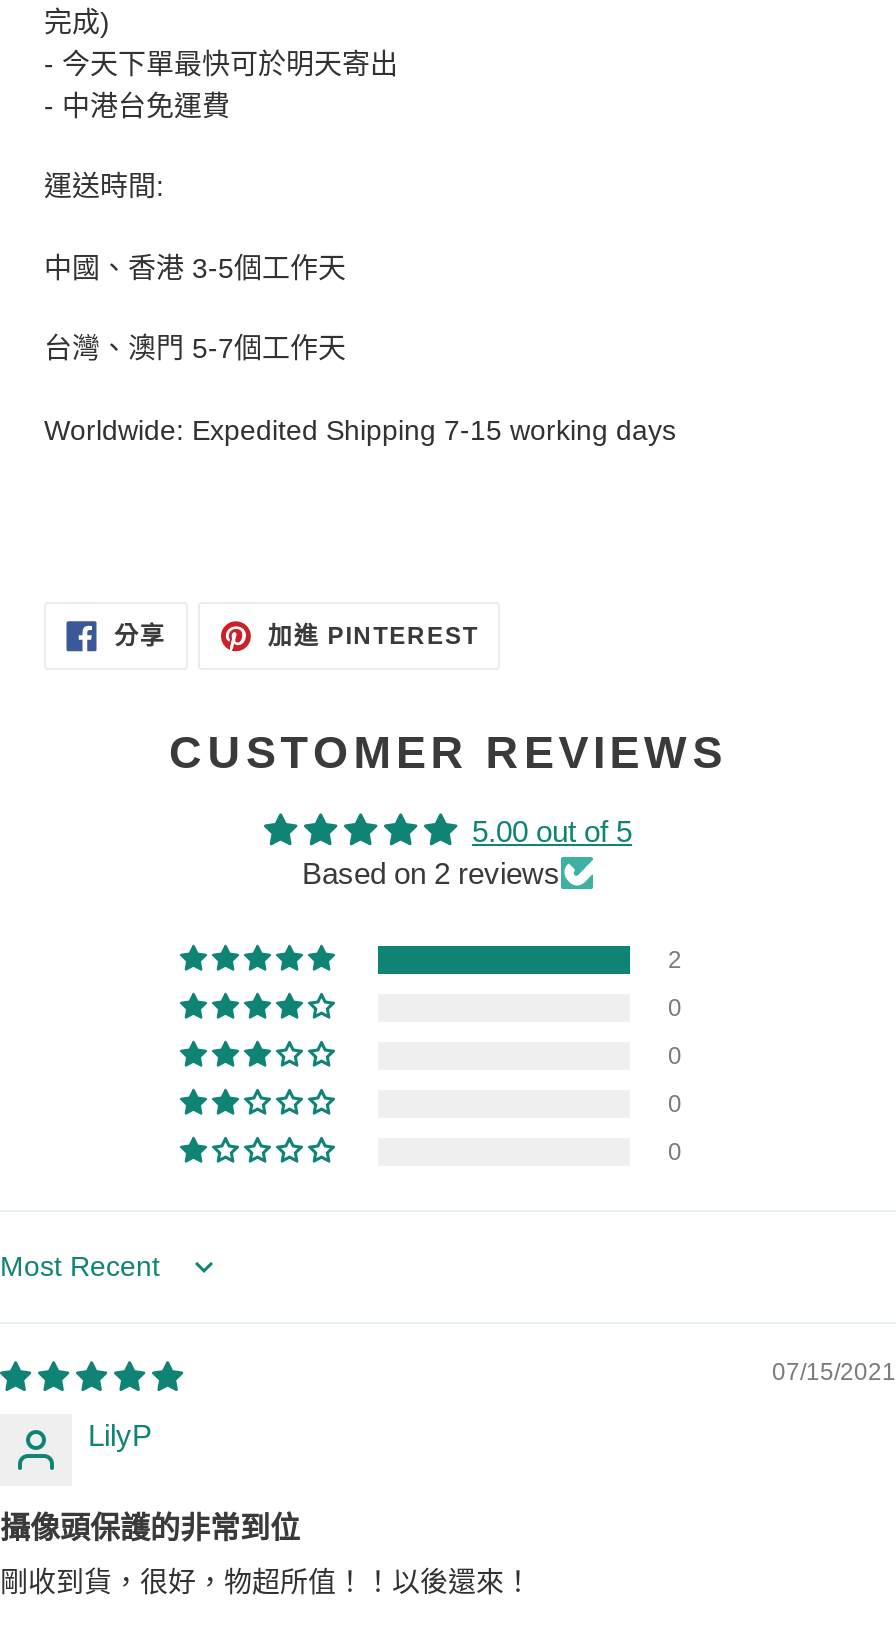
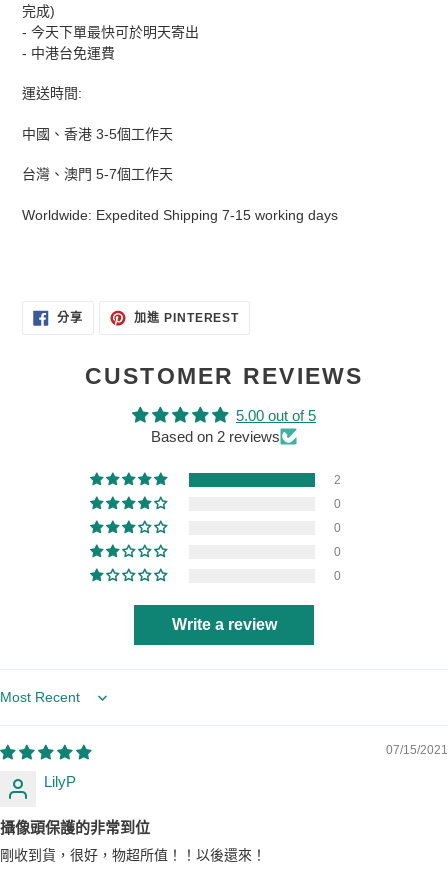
none -> [171,616,276,633] Write a review

